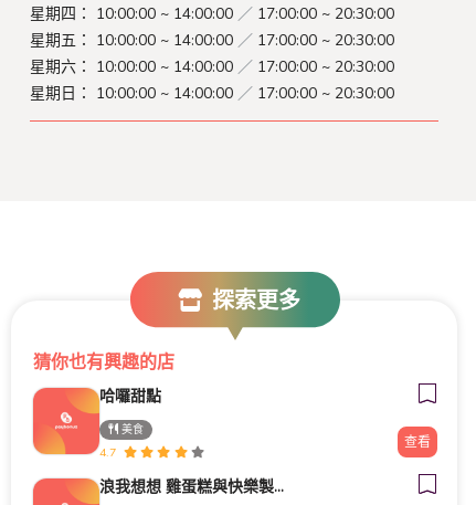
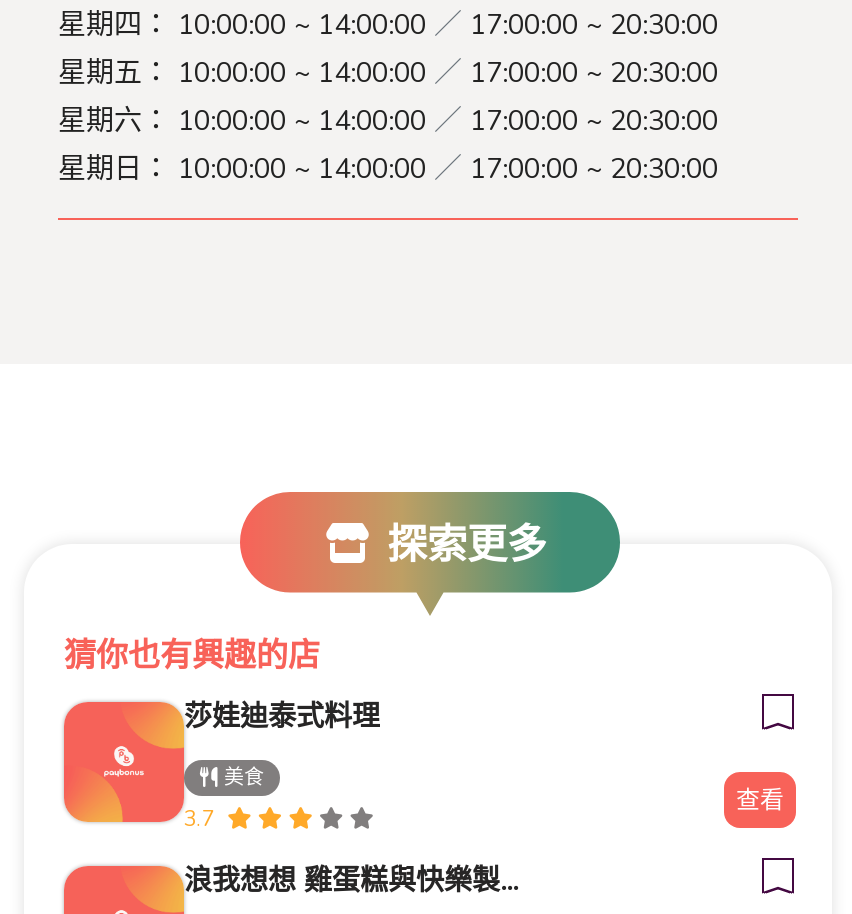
[99,385,161,406] 哈囉甜點 -> [184,698,380,736] 莎娃迪泰式料理
[99,444,119,460] 4.7 -> [184,804,220,833] 3.7

